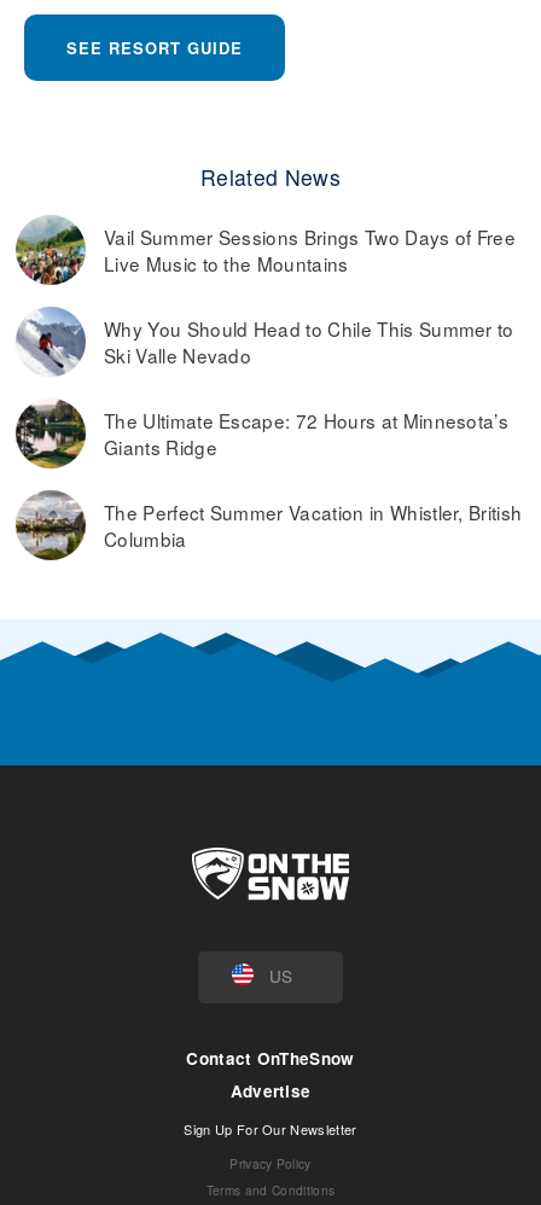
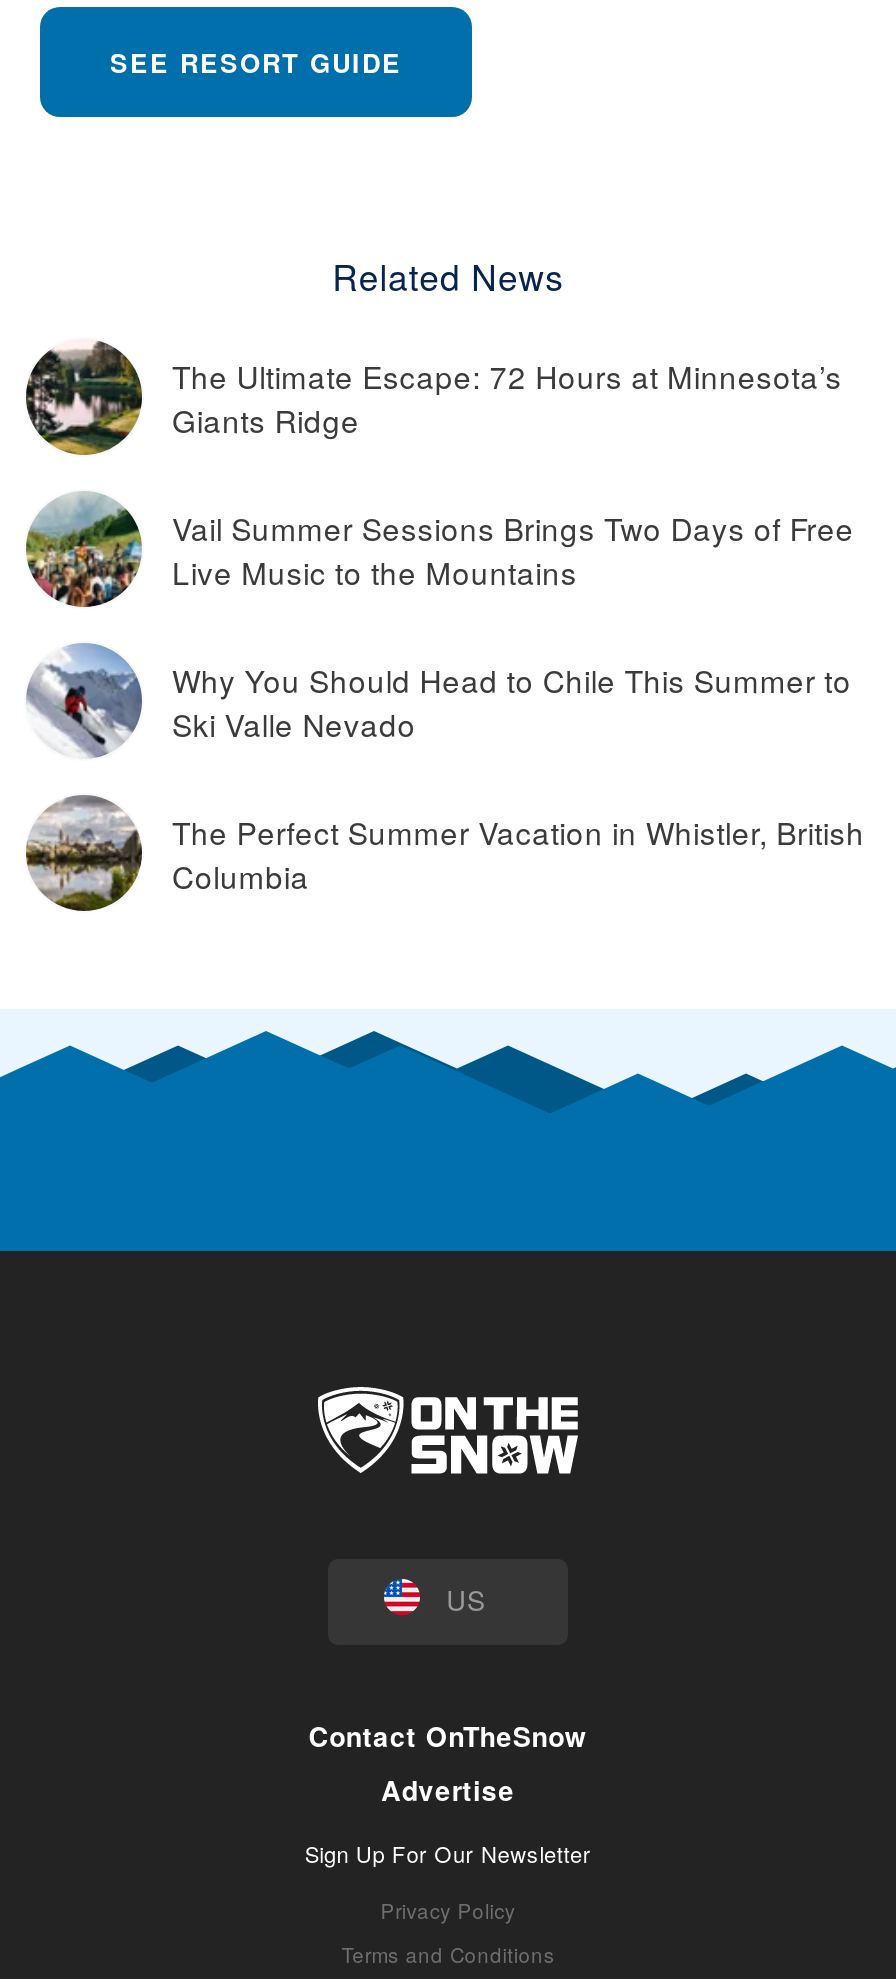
moved [13,214,516,368] -> [22,489,854,744]: [image] | Vail Summer Sessions Brings Two Days of Free | Live Music to the Mountains | Why You Should Head to Chile This Summer to | Ski Valle Nevado
moved [16,398,509,470] -> [26,341,842,455]: [image] | The Ultimate Escape: 72 Hours at Minnesota’s | Giants Ridge

